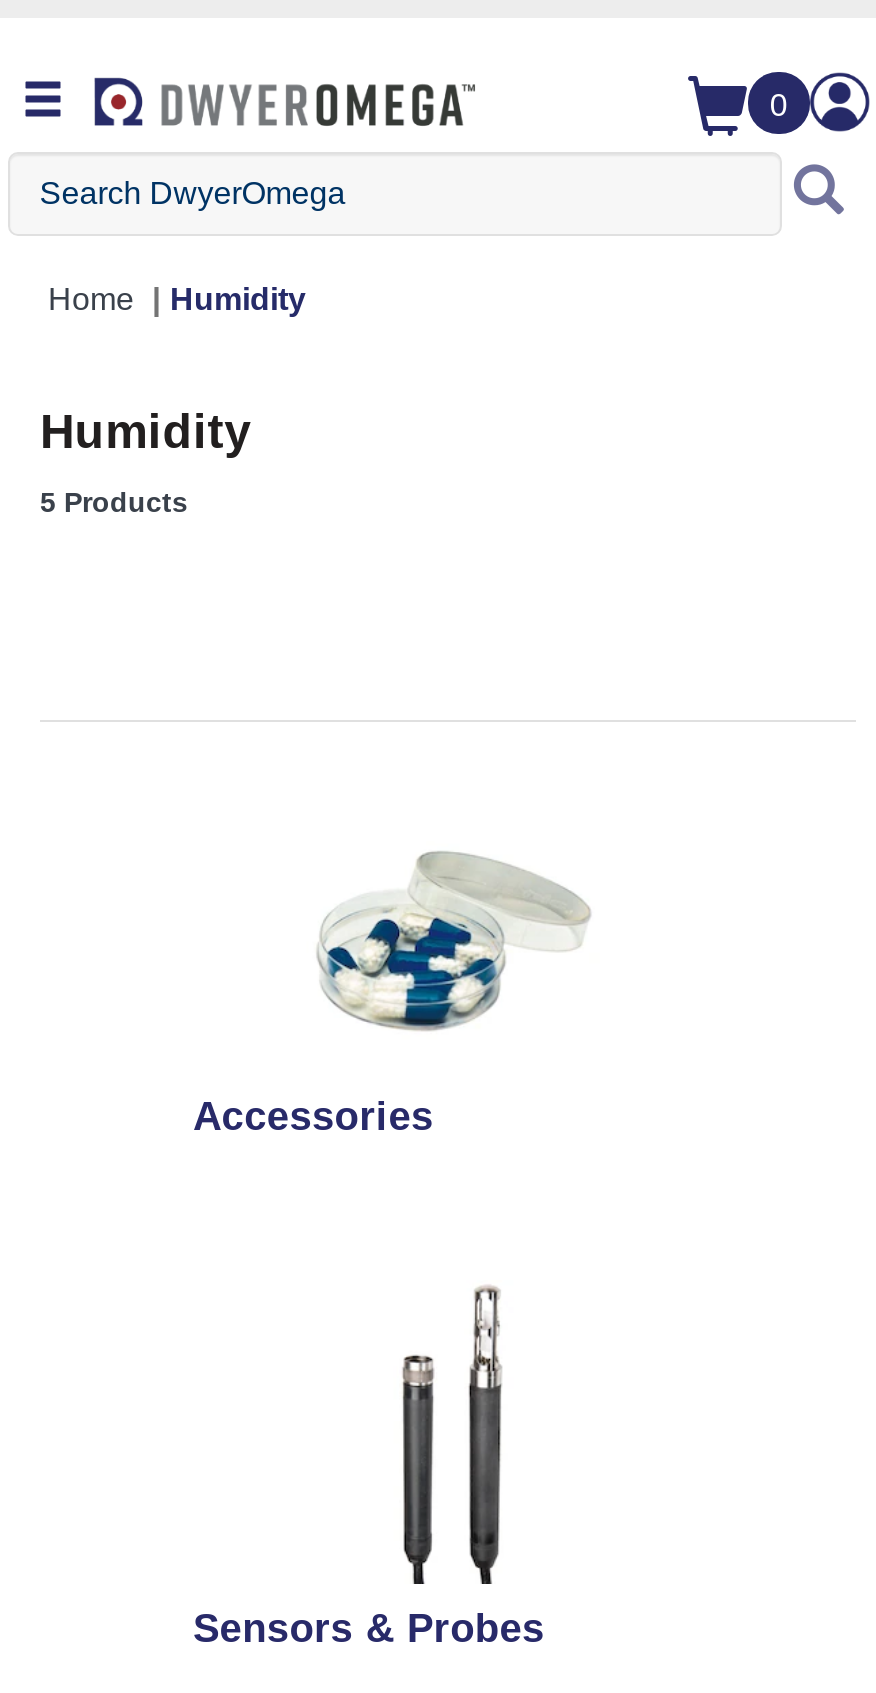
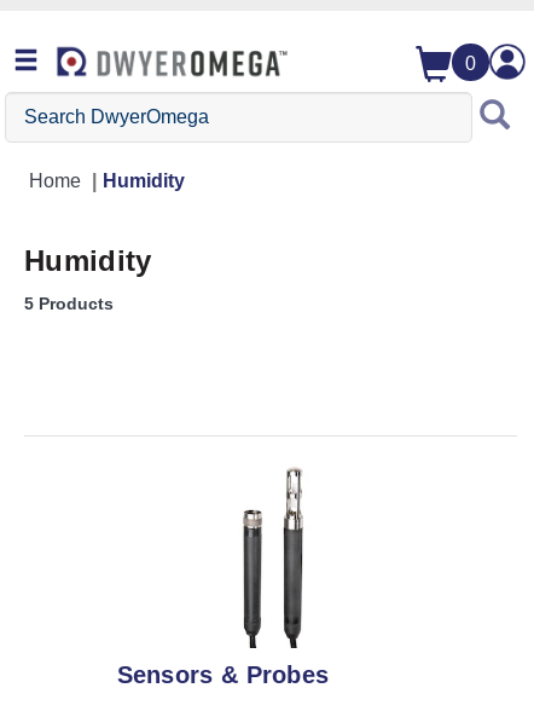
[193,850,592,1138] [image] | Accessories -> none

